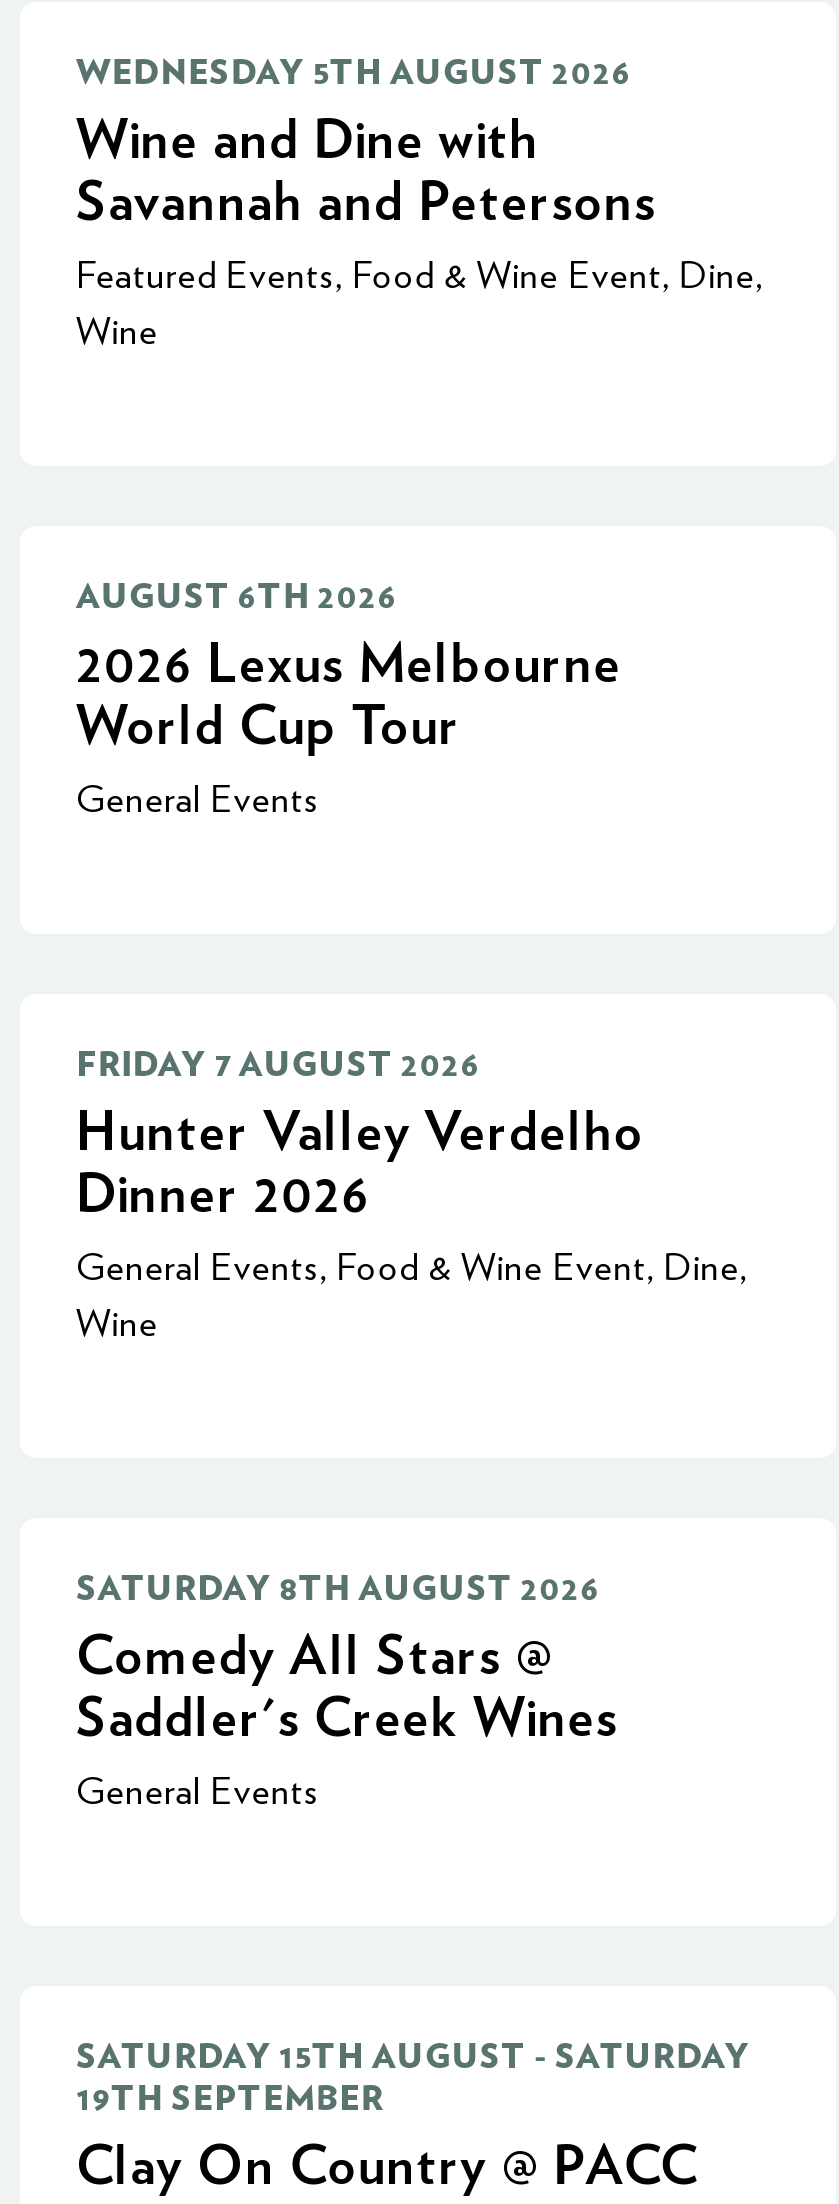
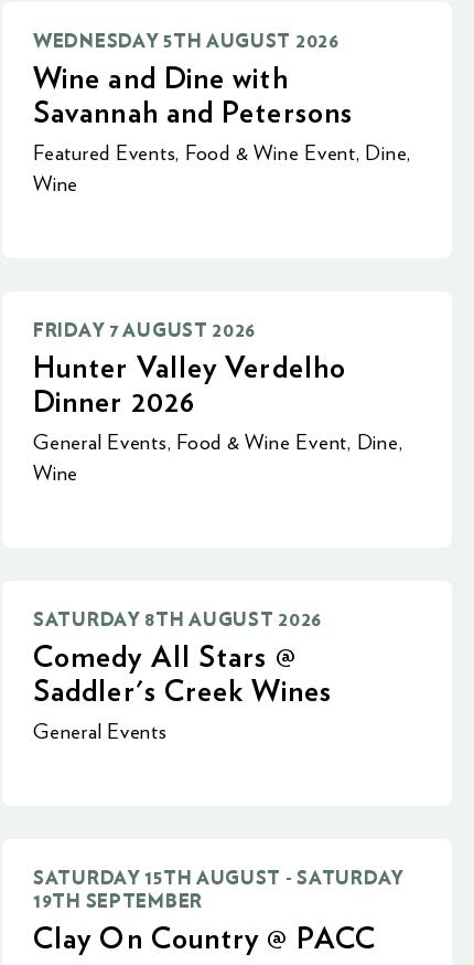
[76,580,622,820] AUGUST 6TH 2026 | 2026 Lexus Melbourne | World Cup Tour | General Events -> none

